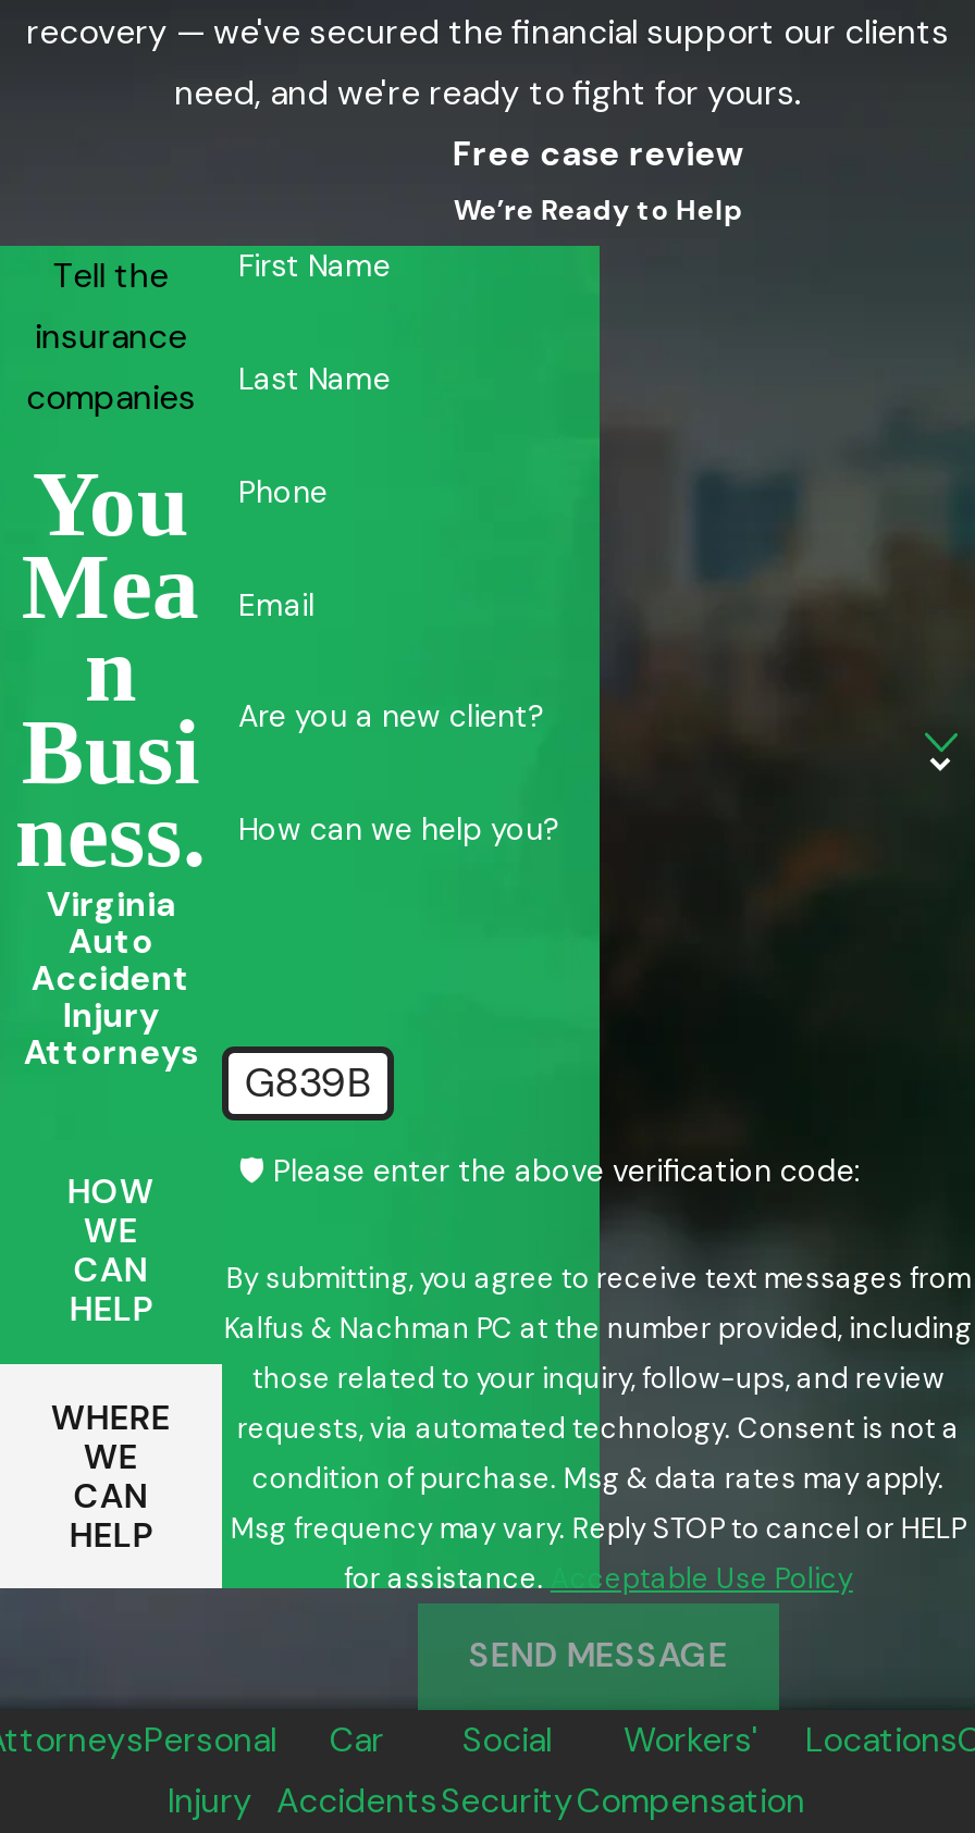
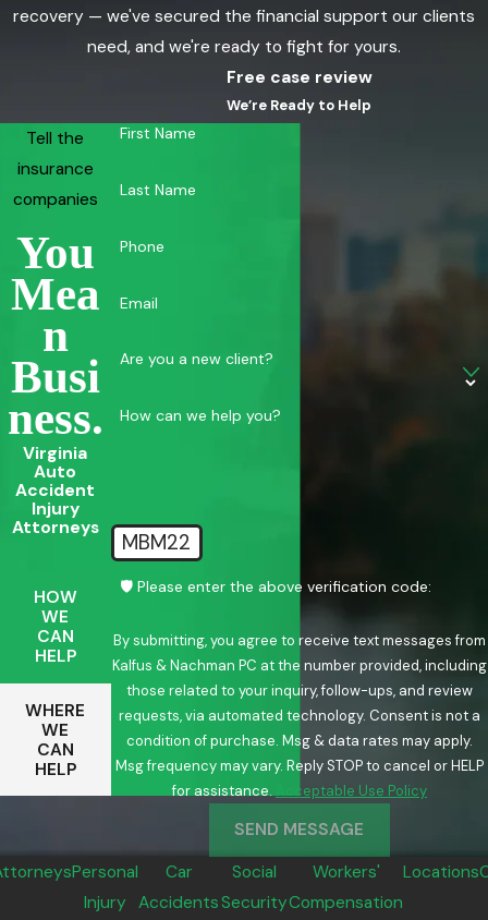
[244,1055,370,1109] G839B -> [122,528,191,556] MBM22

